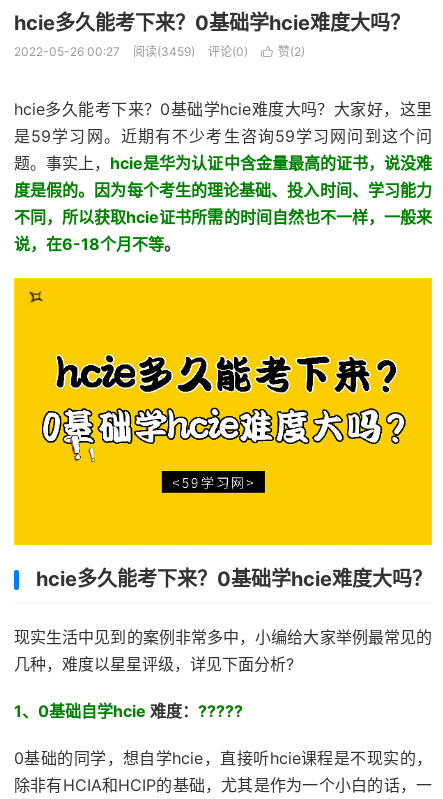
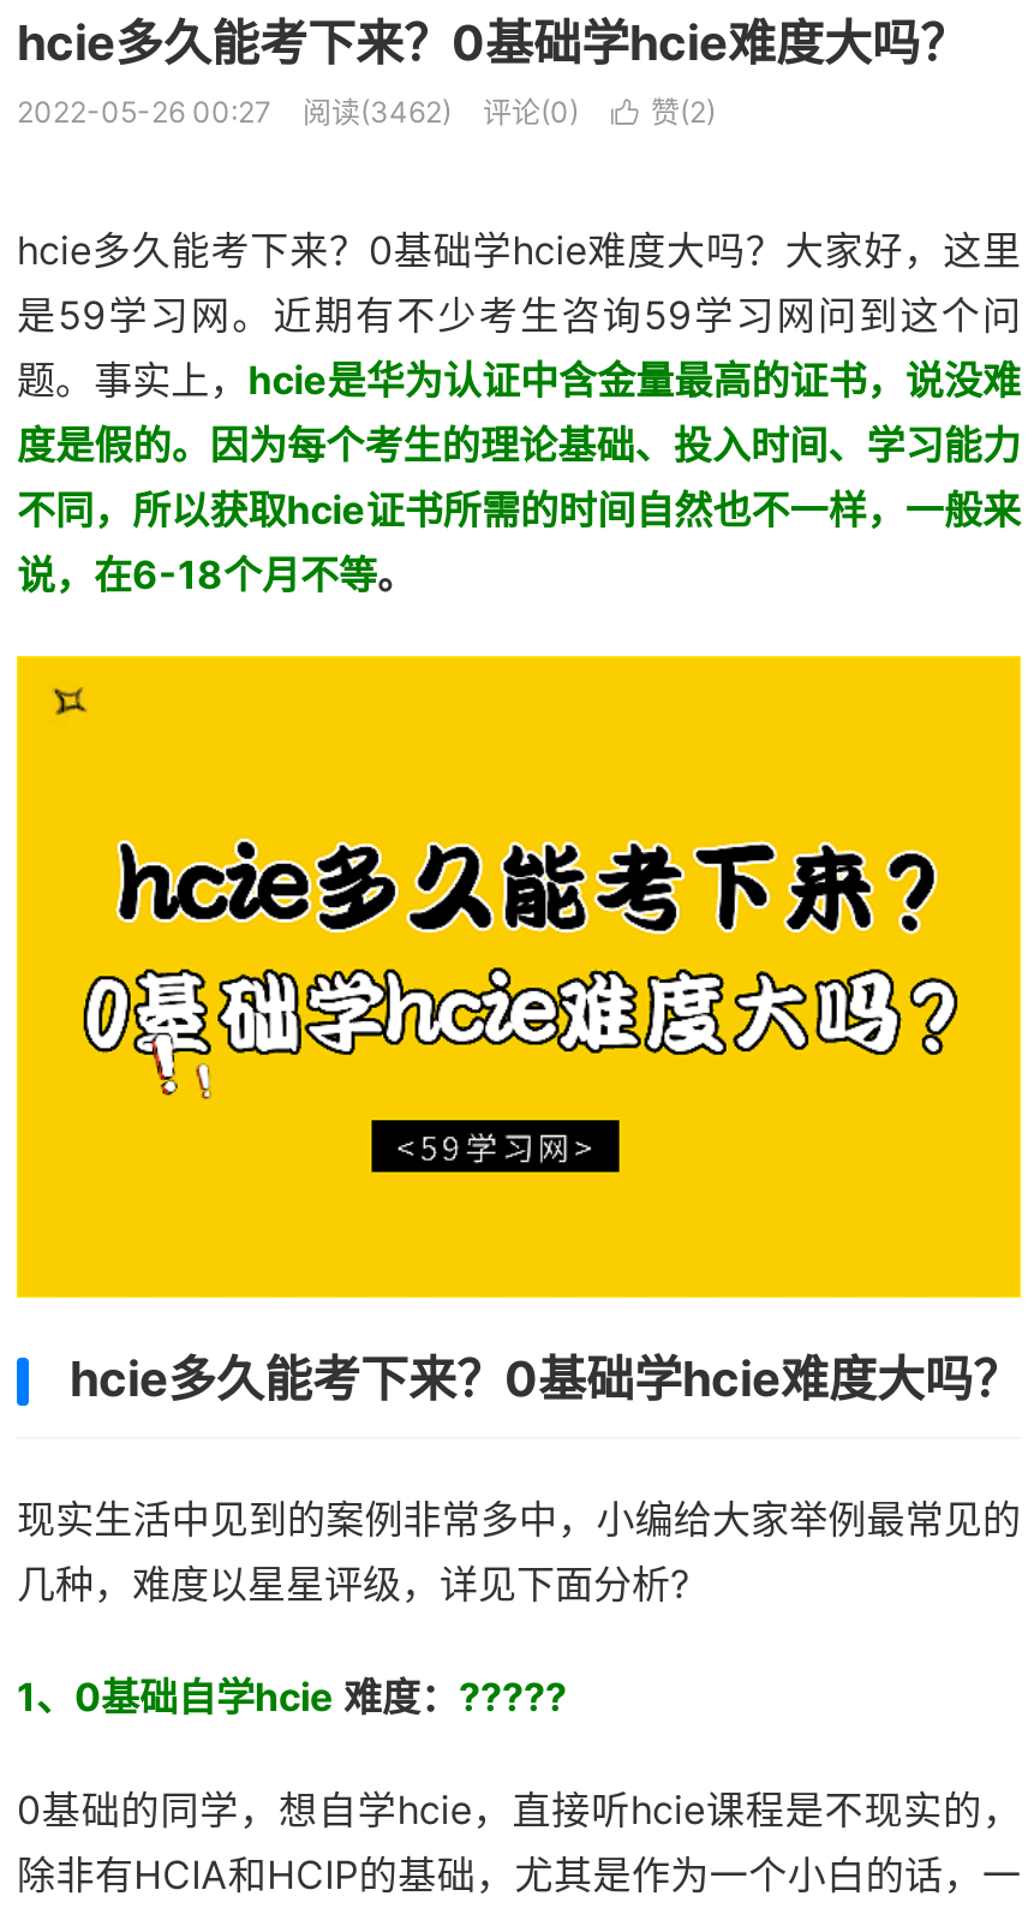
[133,44,195,59] 阅读(3459) -> [303,94,452,130] 阅读(3462)

